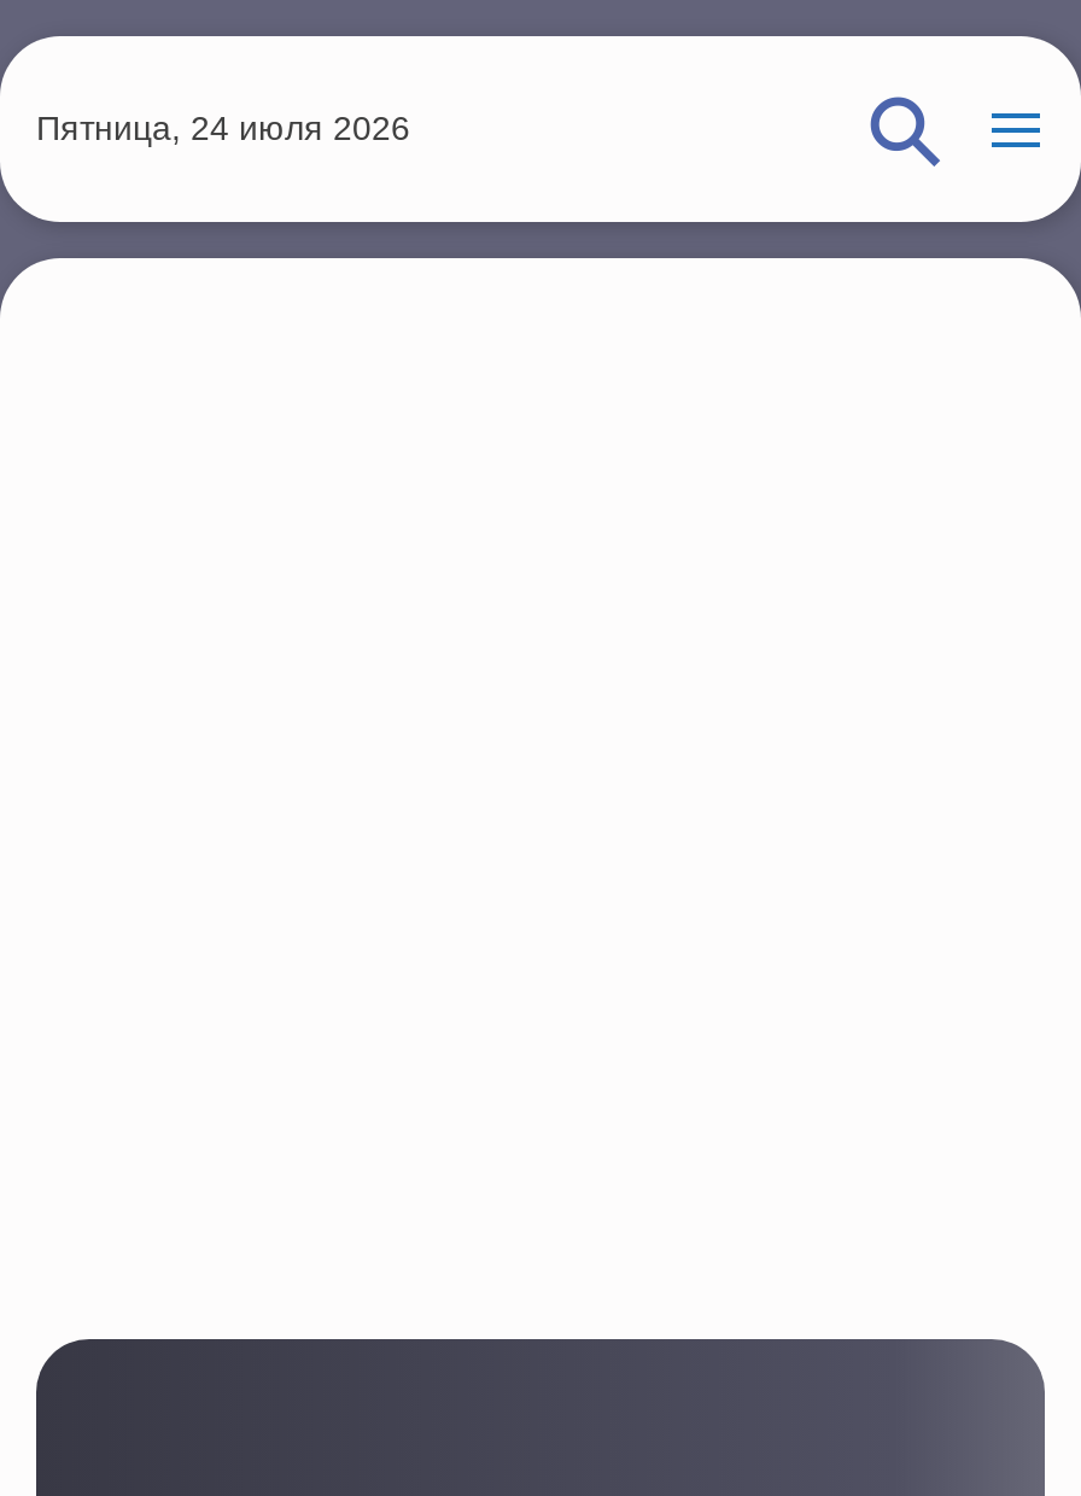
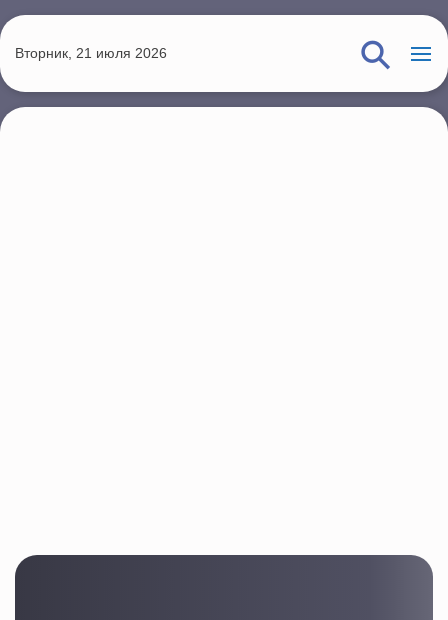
[36,109,410,147] Пятница, 24 июля 2026 -> [15,45,167,61] Вторник, 21 июля 2026

